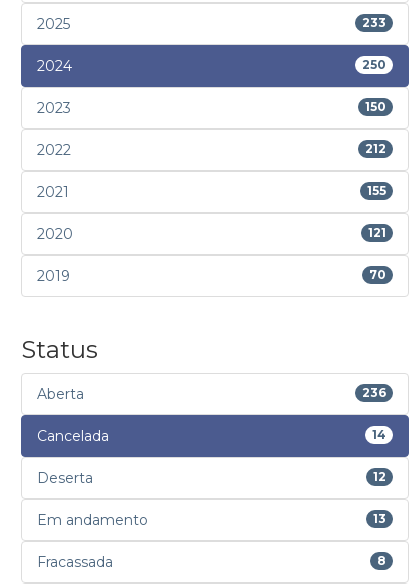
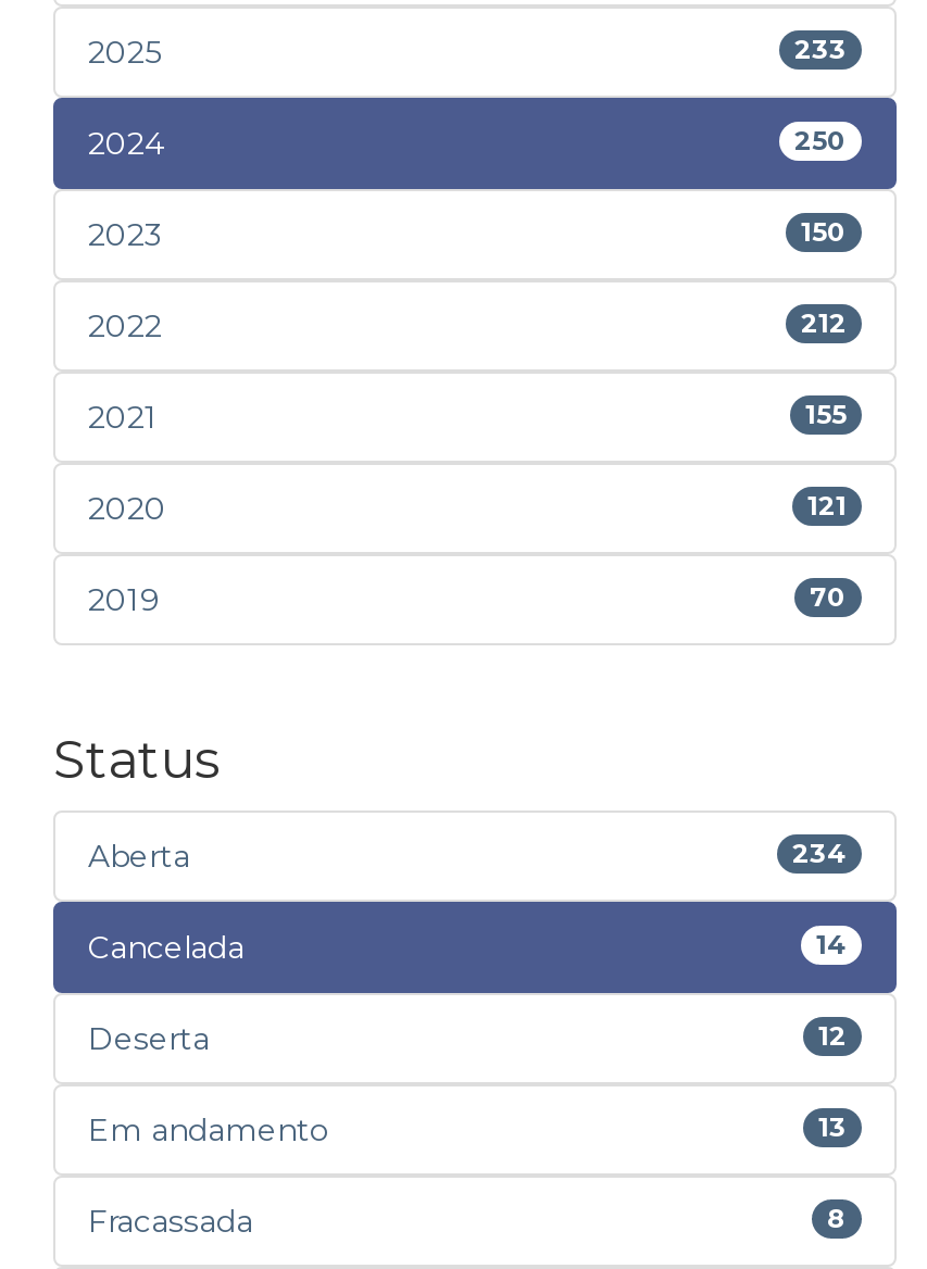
[362,385,386,400] 236 -> [792,837,847,869] 234

